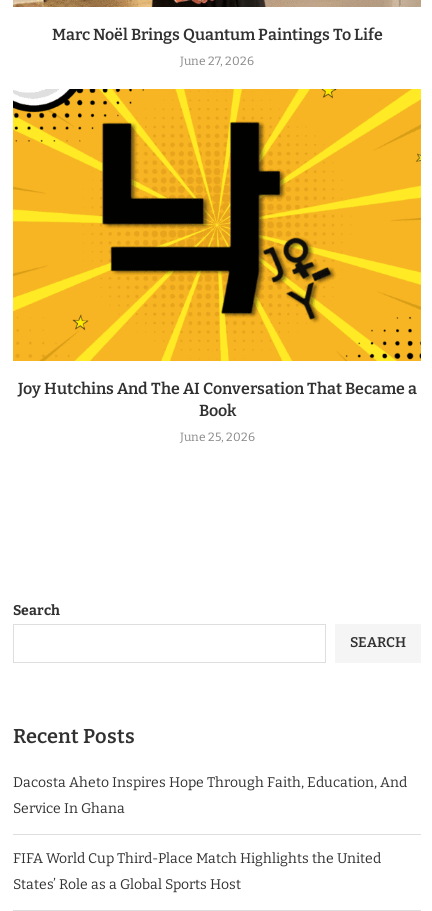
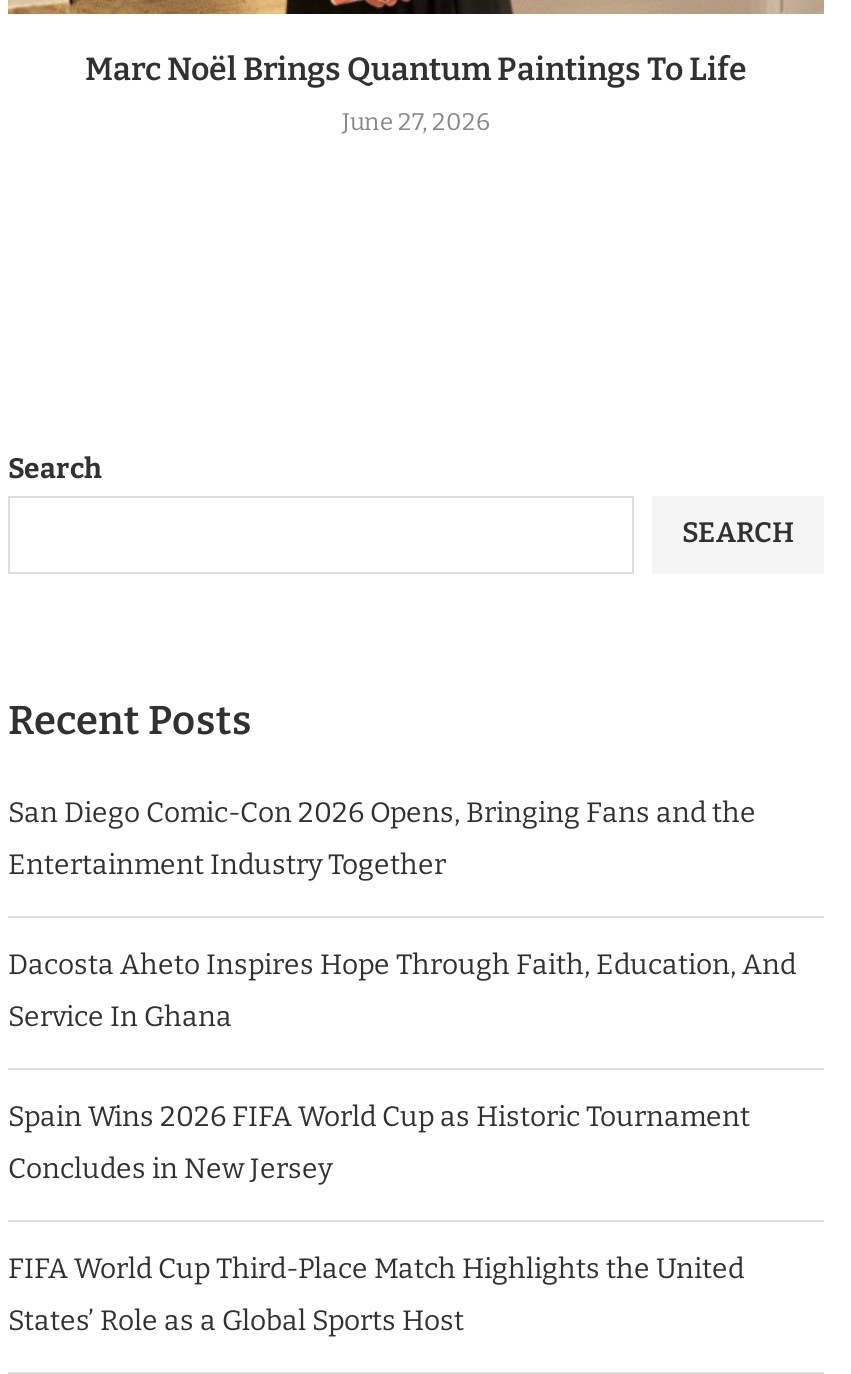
[12,88,422,444] [image] | Joy Hutchins And The AI Conversation That Became a | Book | June 25, 2026 -> none
moved [13,602,406,748] -> [8,452,794,744]: Search | SEARCH | Recent Posts
none -> [8,796,756,882] San Diego Comic-Con 2026 Opens, Bringing Fans and the | Entertainment Industry Together
moved [13,774,407,817] -> [8,948,796,1034]: Dacosta Aheto Inspires Hope Through Faith, Education, And | Service In Ghana
none -> [8,1100,750,1186] Spain Wins 2026 FIFA World Cup as Historic Tournament | Concludes in New Jersey

